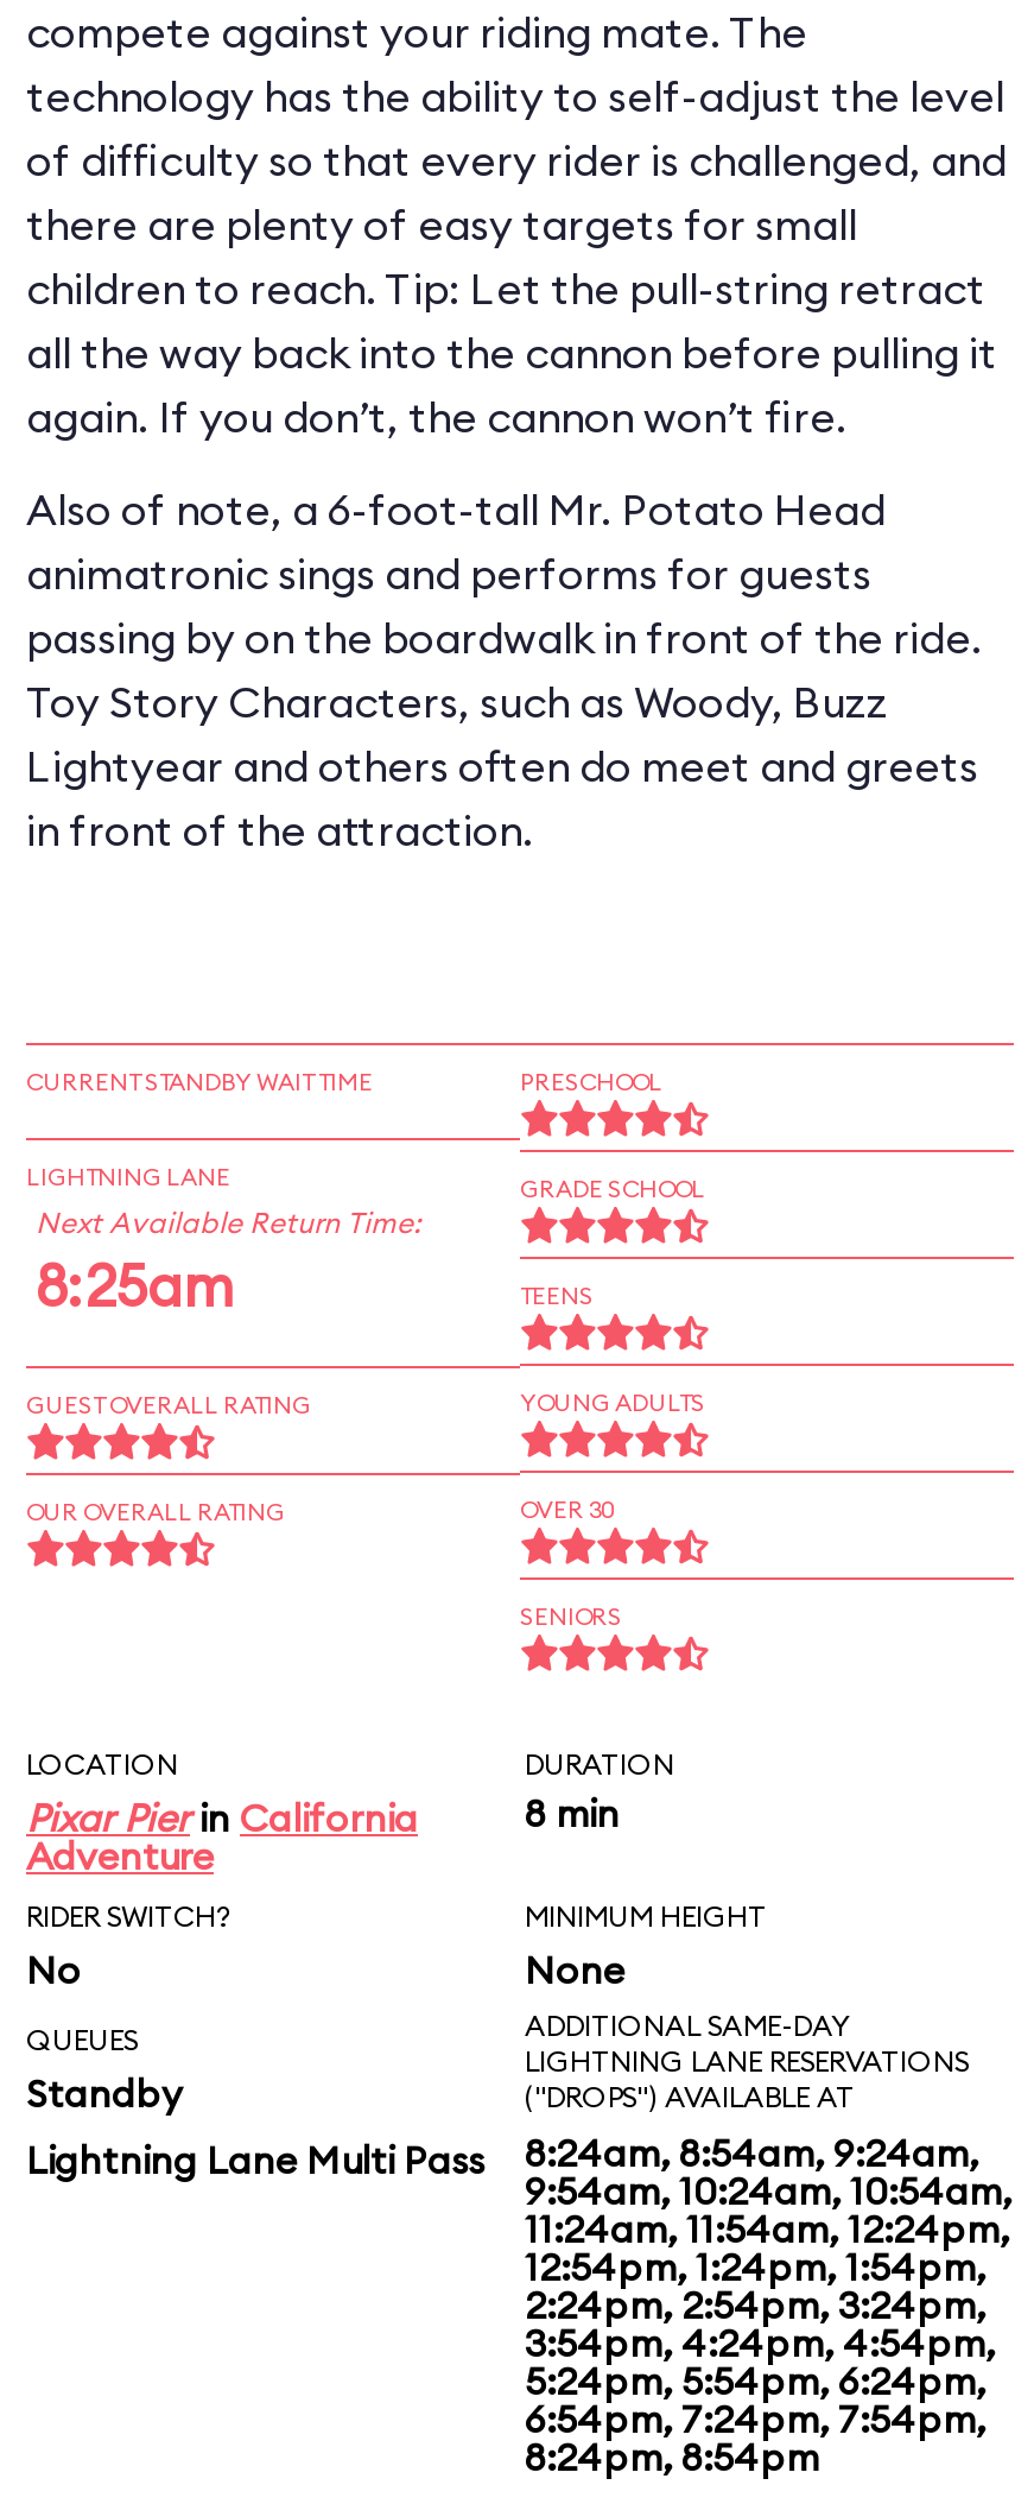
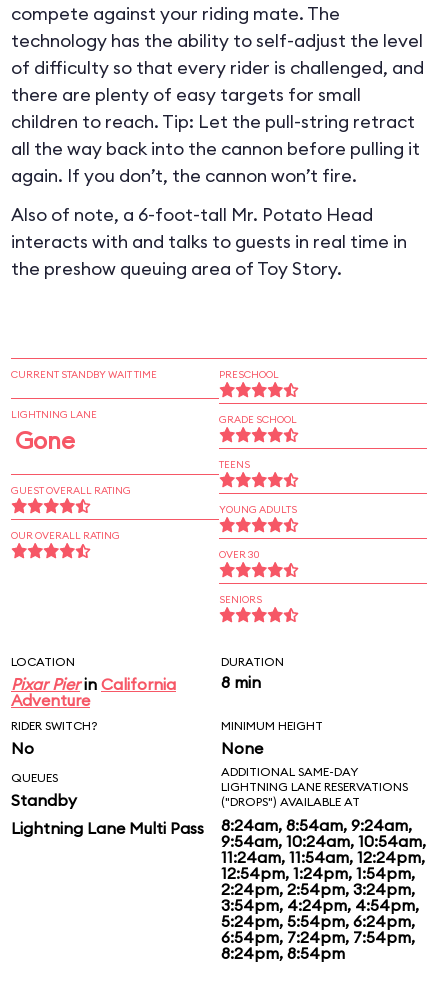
[26,546,983,858] animatronic sings and performs for guests | passing by on the boardwalk in front of the ride. | Toy Story Characters, such as Woody, Buzz | Lightyear and others often do meet and greets | in front of the attraction. -> [11,230,407,280] interacts with and talks to guests in real time in | the preshow queuing area of Toy Story.
[36,1204,420,1321] Next Available Return Time: | 8:25am -> [15,425,75,455] Gone
moved [26,1390,311,1528] -> [11,484,131,542]: GUEST OVERALL RATING | OUR OVERALL RATING

